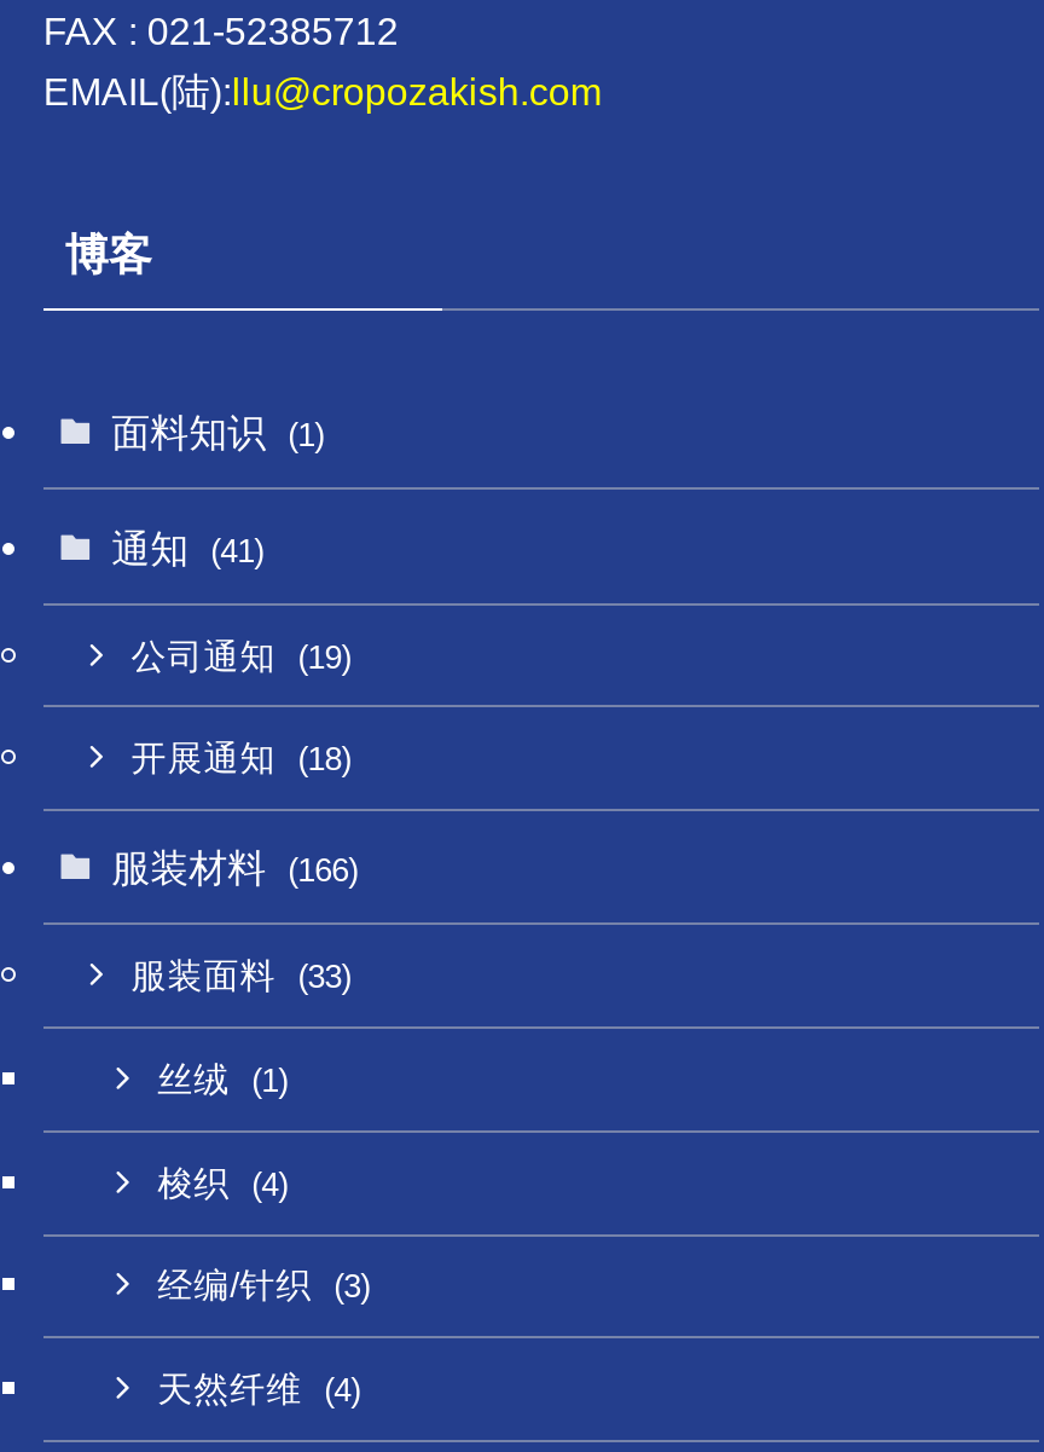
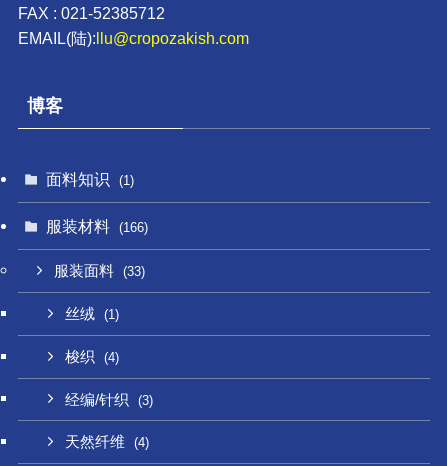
[111,525,351,778] 通知 (41) | 公司通知 (19) | 开展通知 (18) -> none

